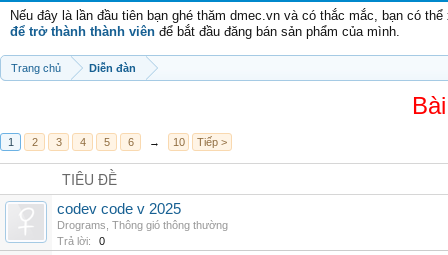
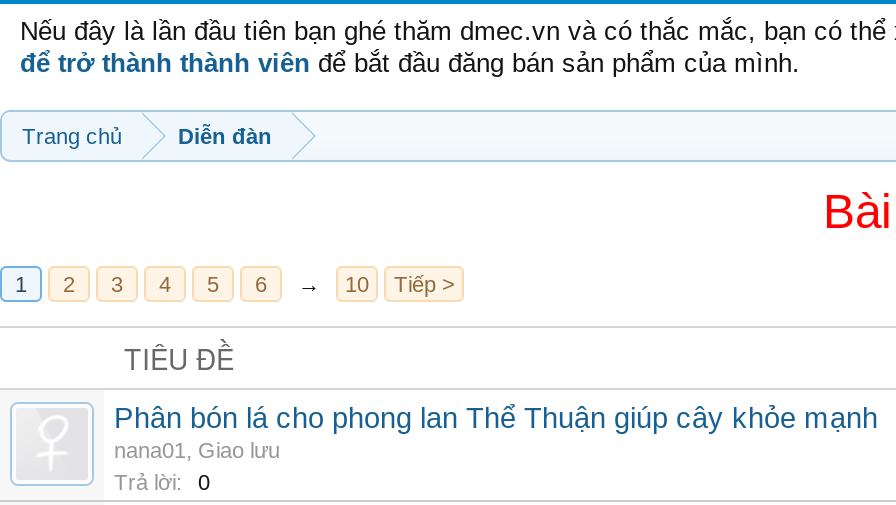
[57,201,228,231] codev code v 2025 | Drograms, Thông gió thông thường -> [114,402,878,462] Phân bón lá cho phong lan Thể Thuận giúp cây khỏe mạnh | nana01, Giao lưu

